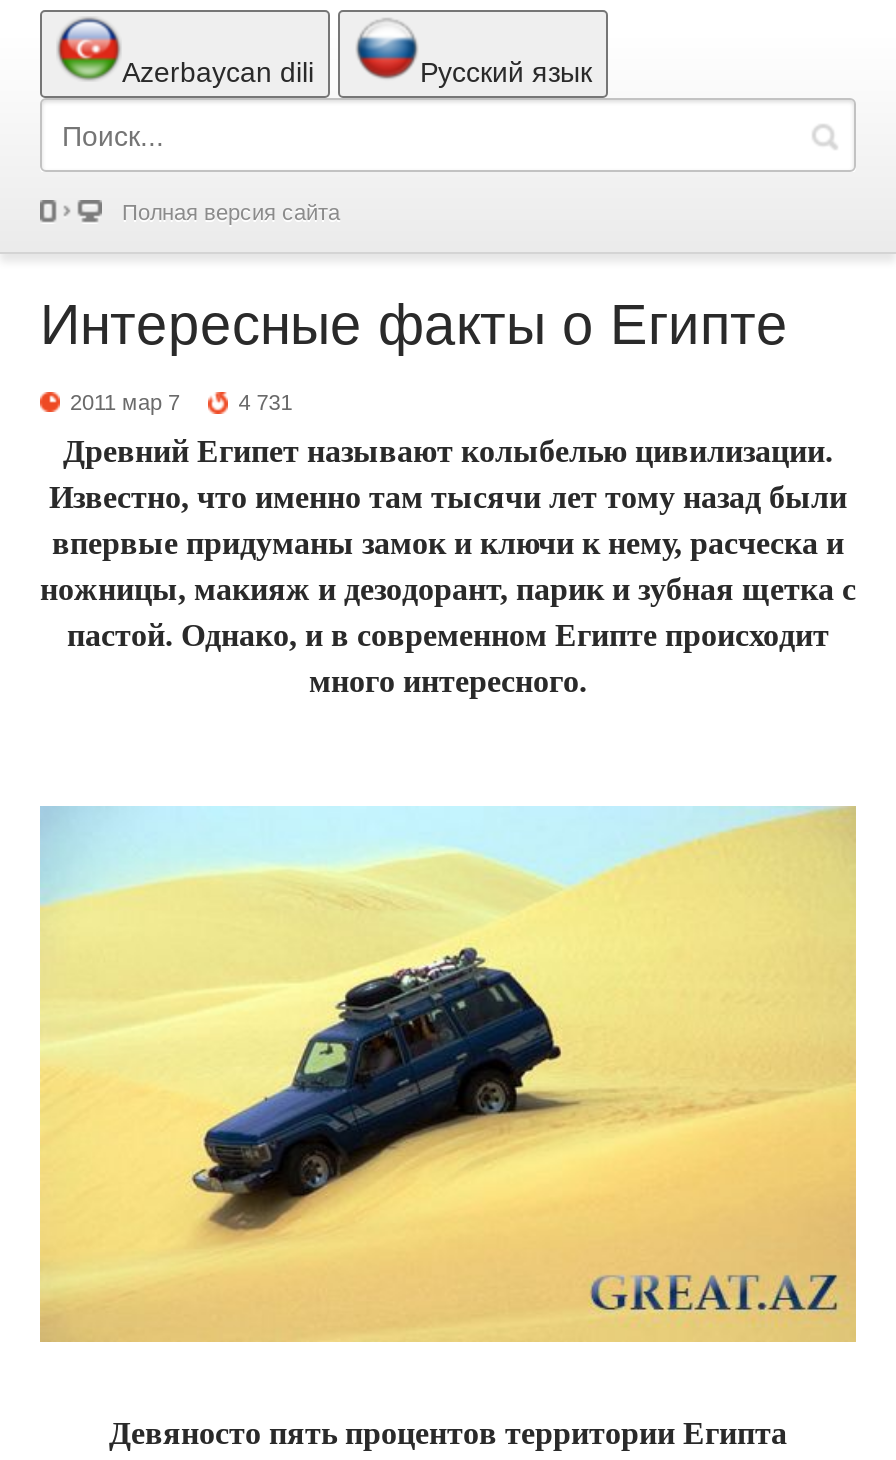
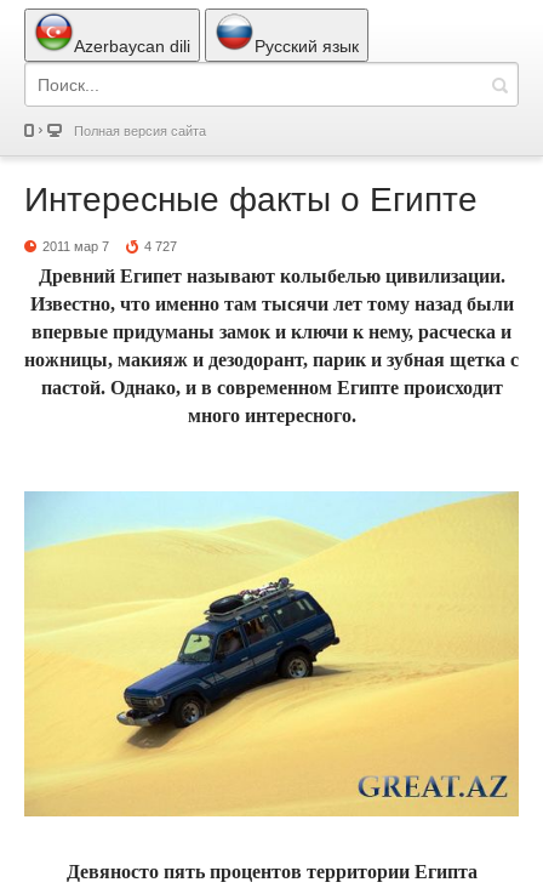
[238,390,292,414] 4 731 -> [144,239,177,254] 4 727

